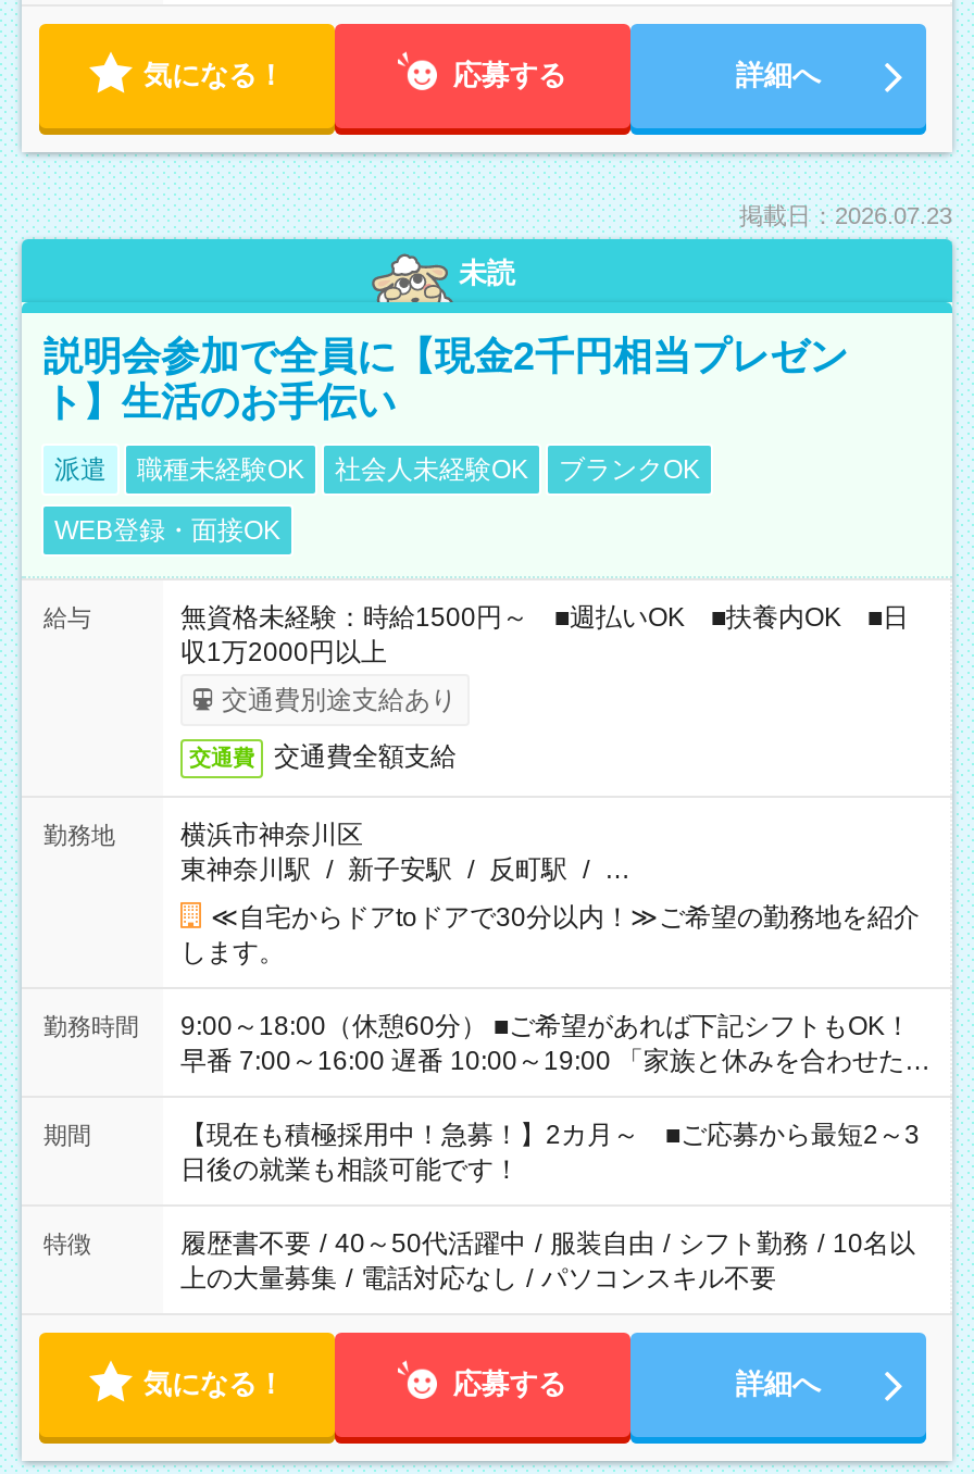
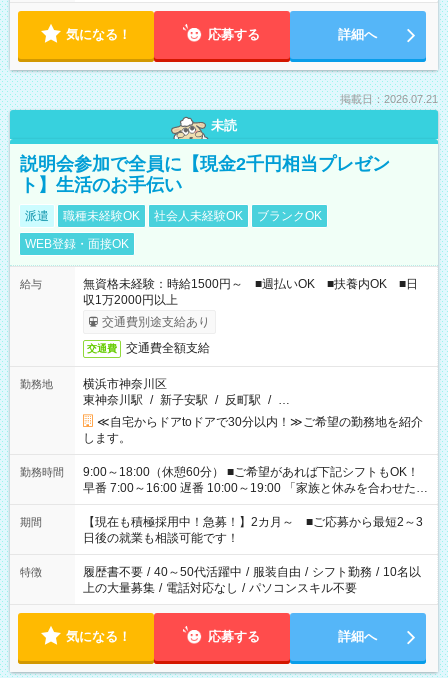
[739,202,952,228] 掲載日：2026.07.23 -> [340,93,438,105] 掲載日：2026.07.21

